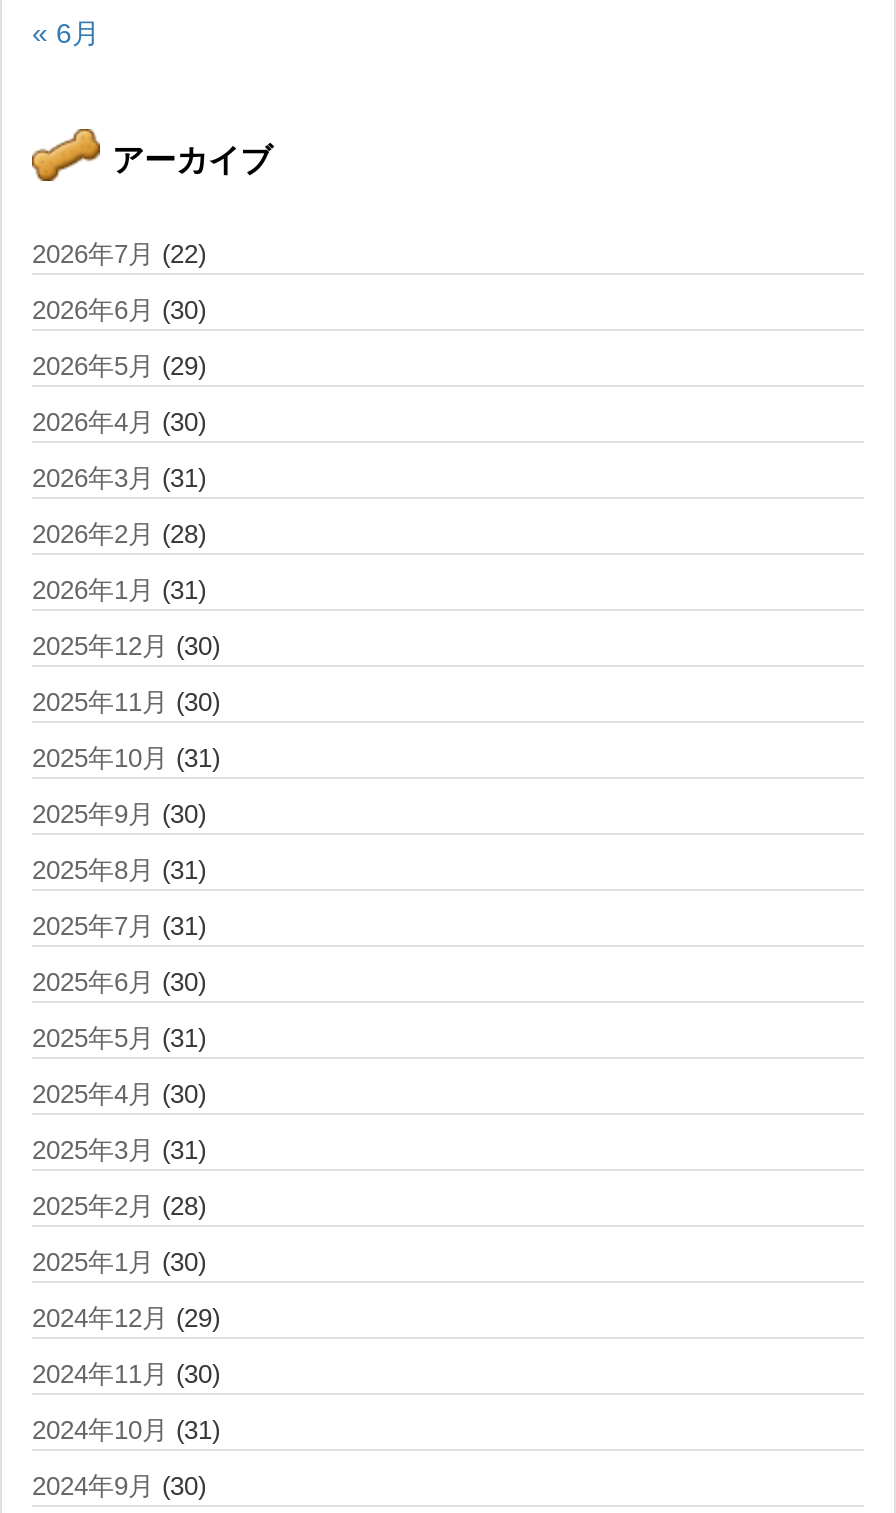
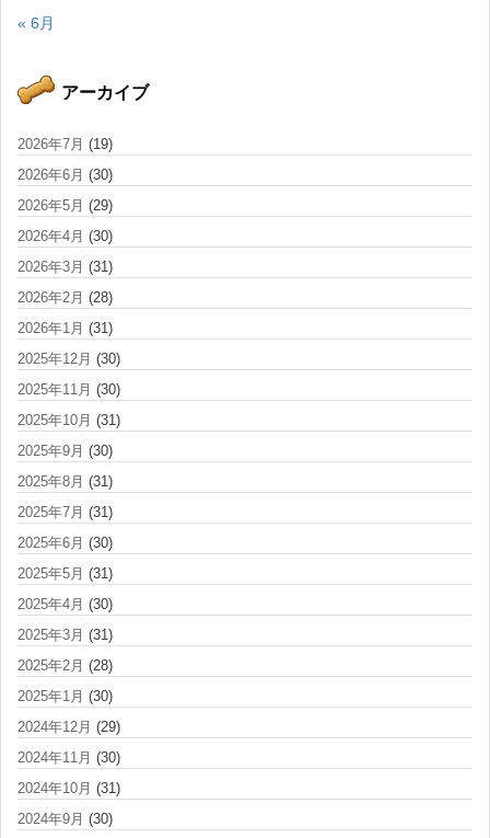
[32,239,206,269] 2026年7月(22) -> [17,136,113,152] 2026年7月(19)

